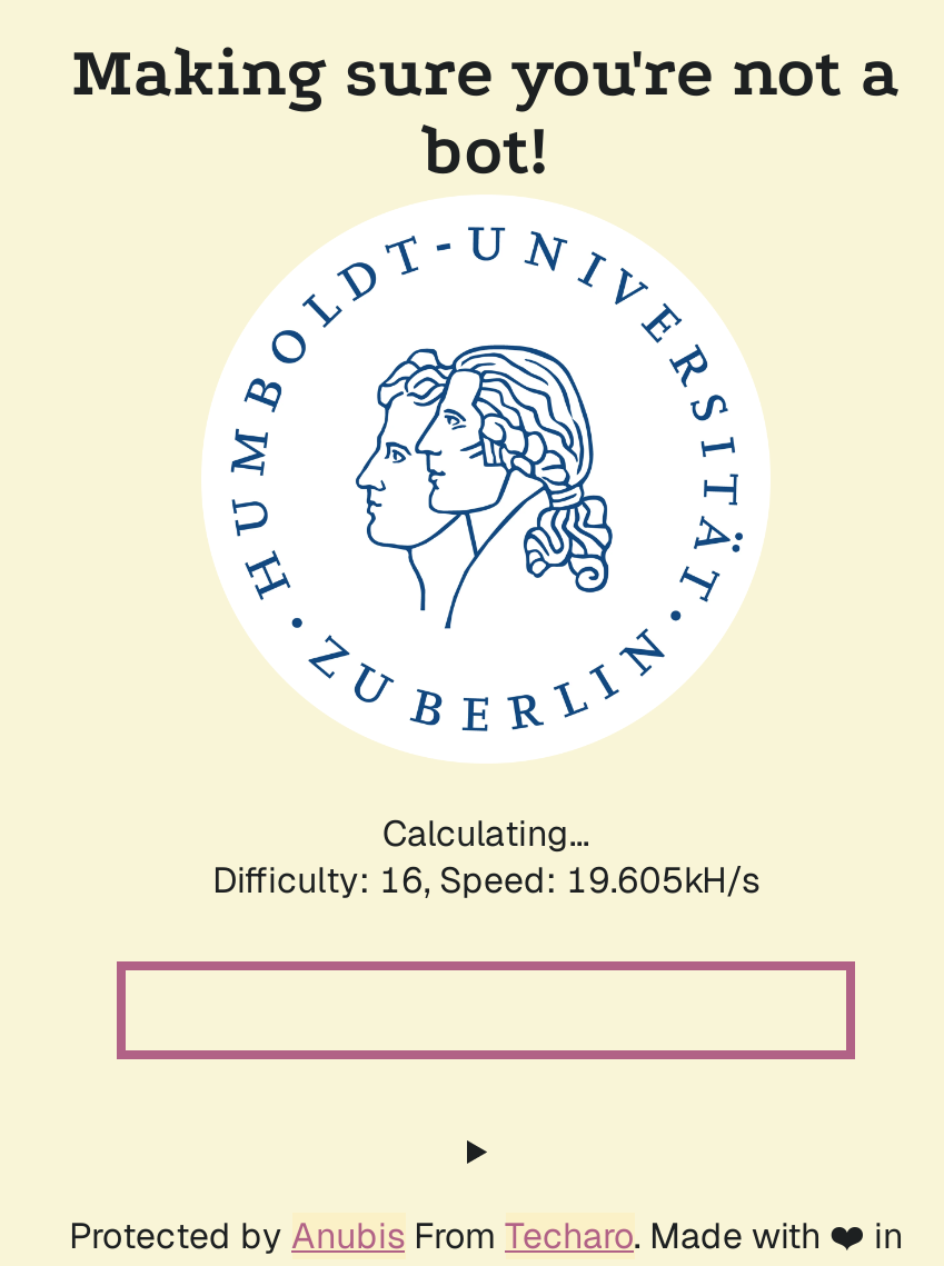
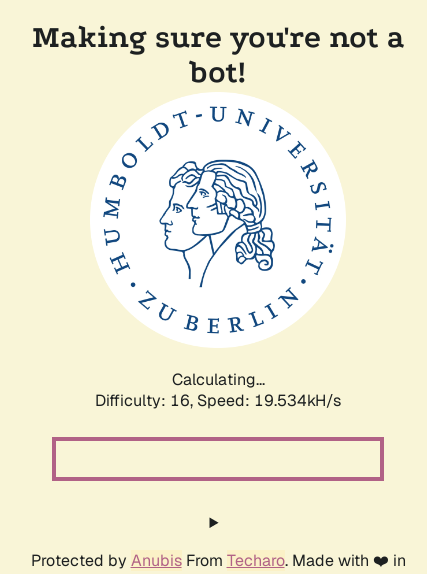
[212,857,759,904] Difficulty: 16, Speed: 19.605kH/s -> [95,390,341,411] Difficulty: 16, Speed: 19.534kH/s

